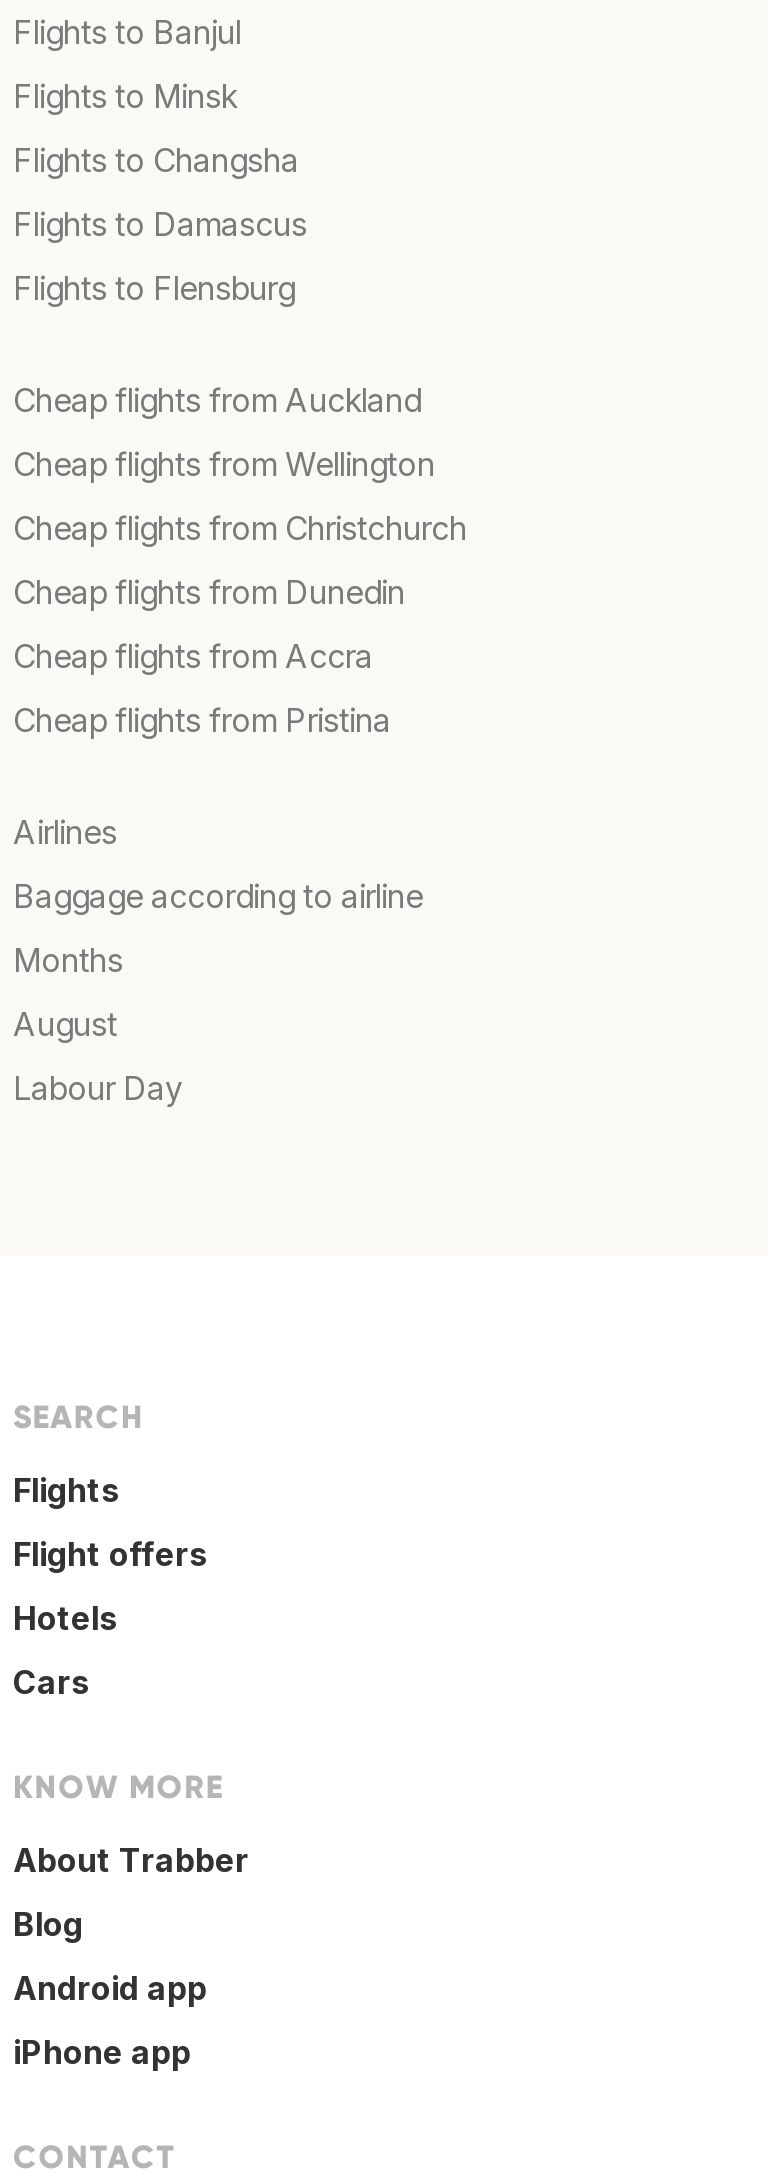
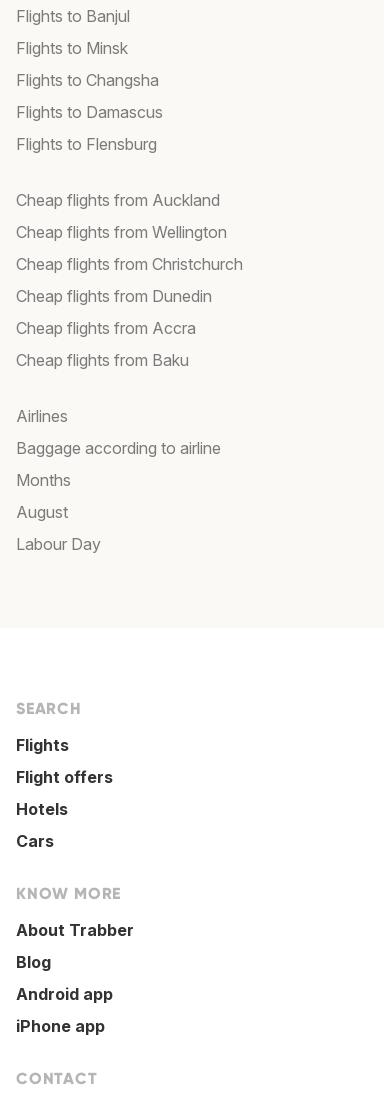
[13,699,391,739] Cheap flights from Pristina -> [16,350,189,370] Cheap flights from Baku

